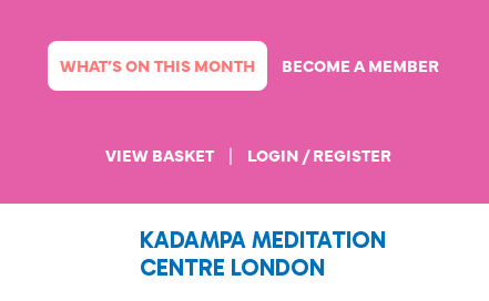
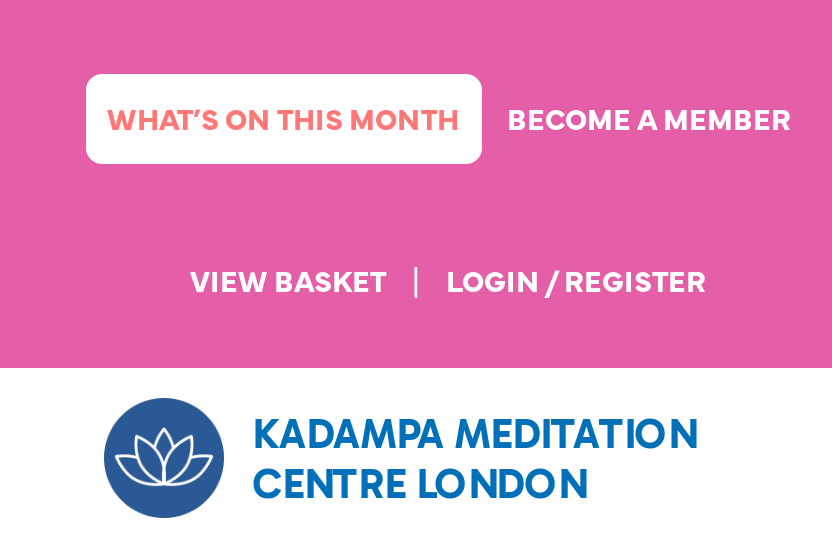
none -> [102,396,226,520] [image]

